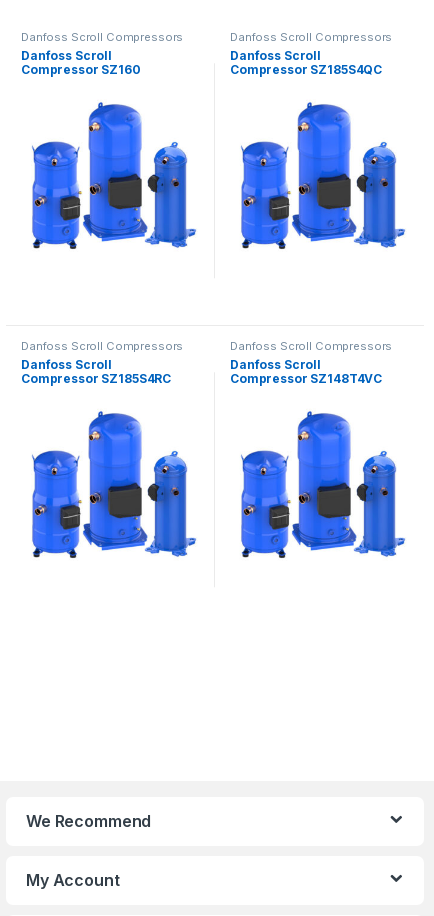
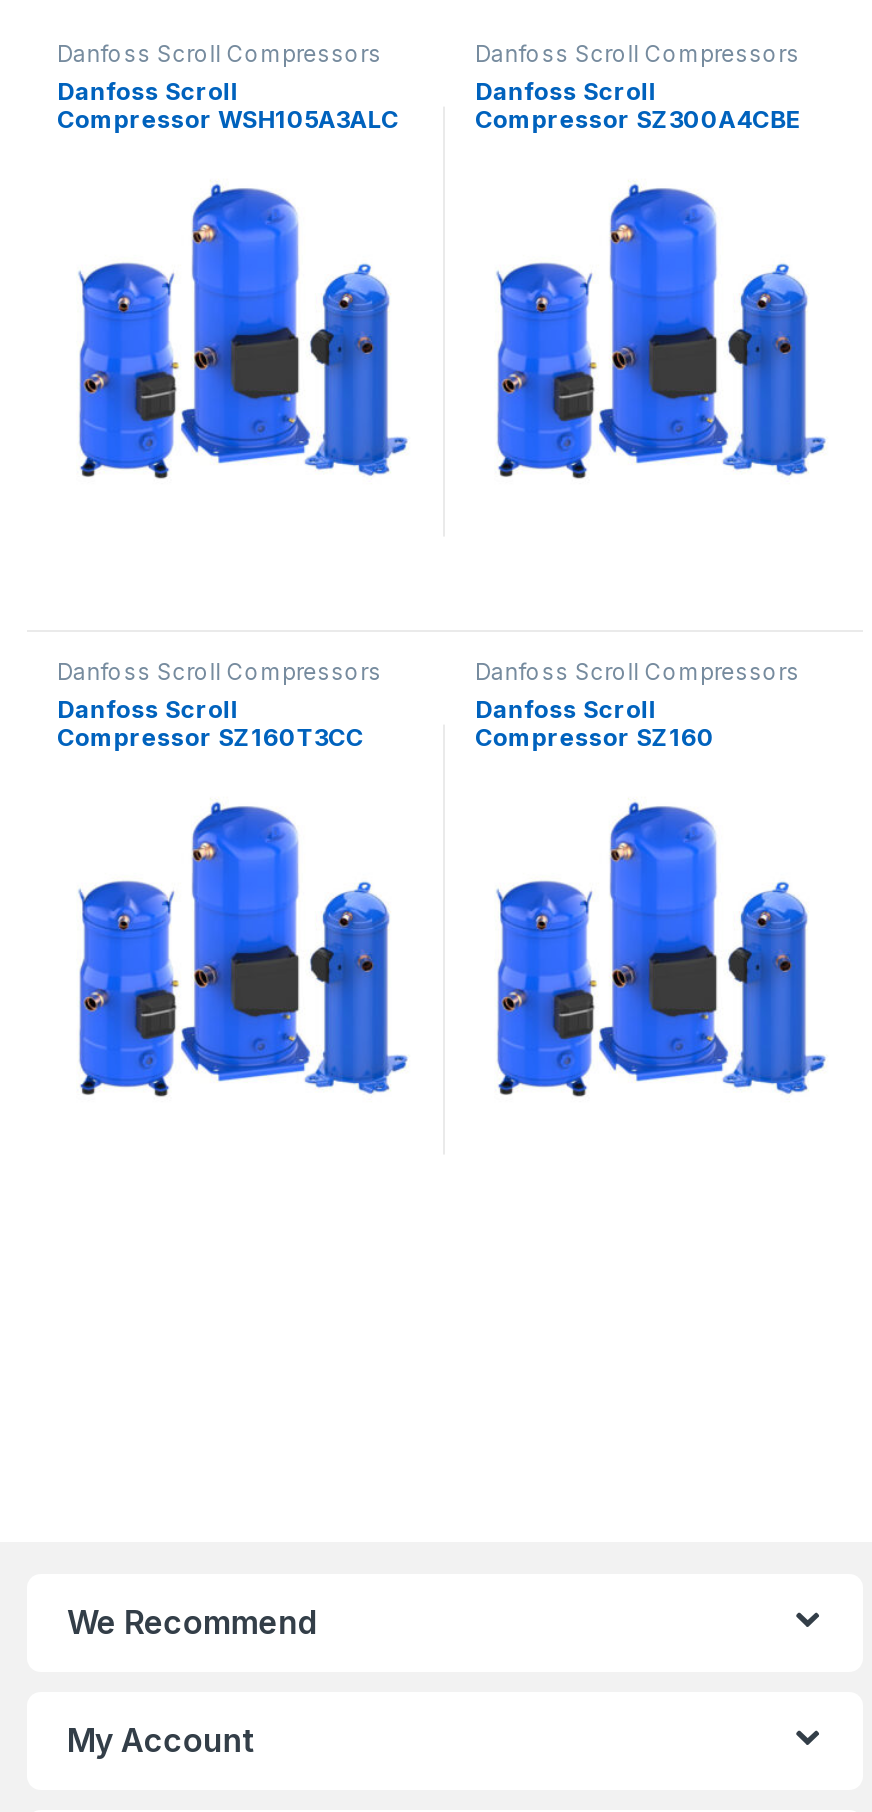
moved [21,62,146,77] -> [475,721,726,751]: Compressor SZ160
none -> [57,104,410,134] Compressor WSH105A3ALC
[230,62,388,77] Compressor SZ185S4QC -> [475,104,813,134] Compressor SZ300A4CBE
[21,370,177,385] Compressor SZ185S4RC -> [57,721,375,751] Compressor SZ160T3CC
[230,370,388,385] Compressor SZ148T4VC -> none

